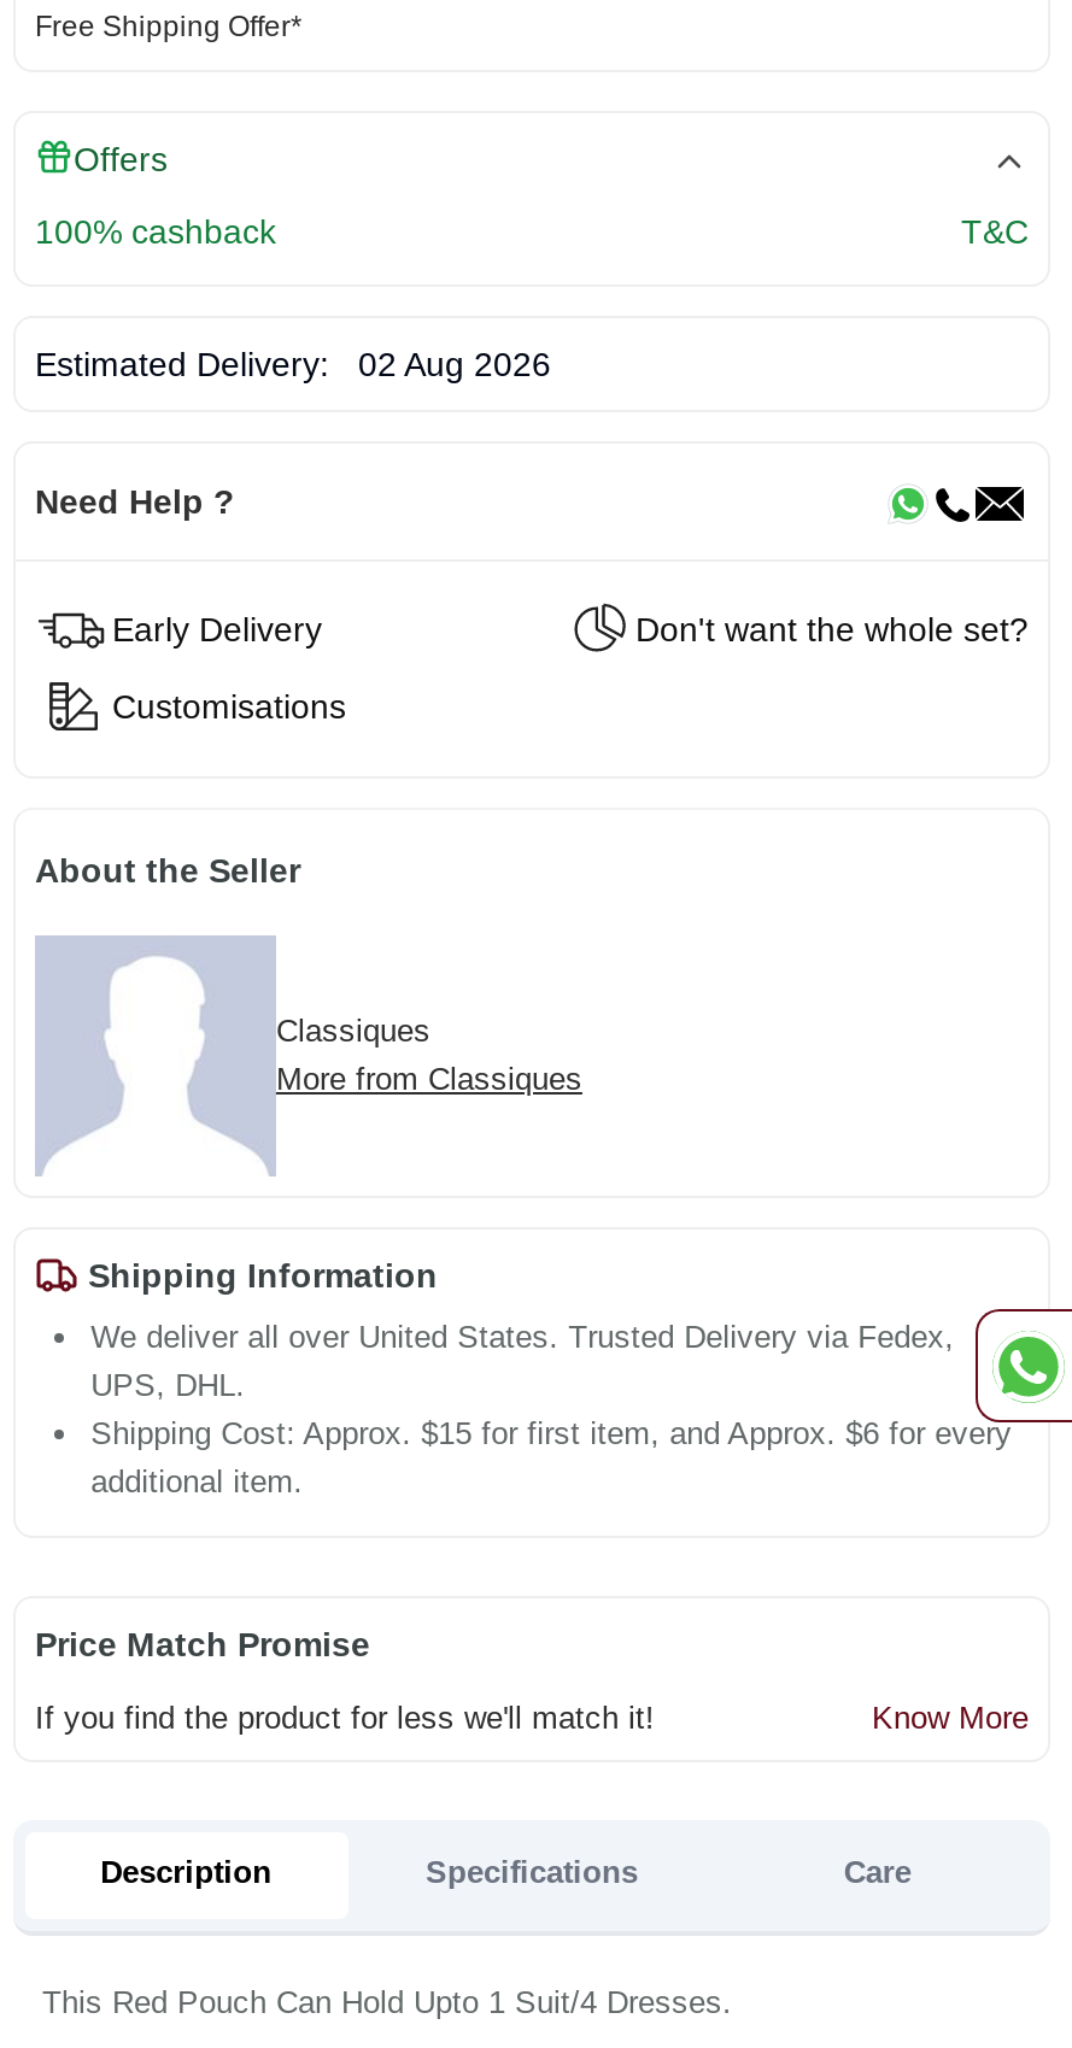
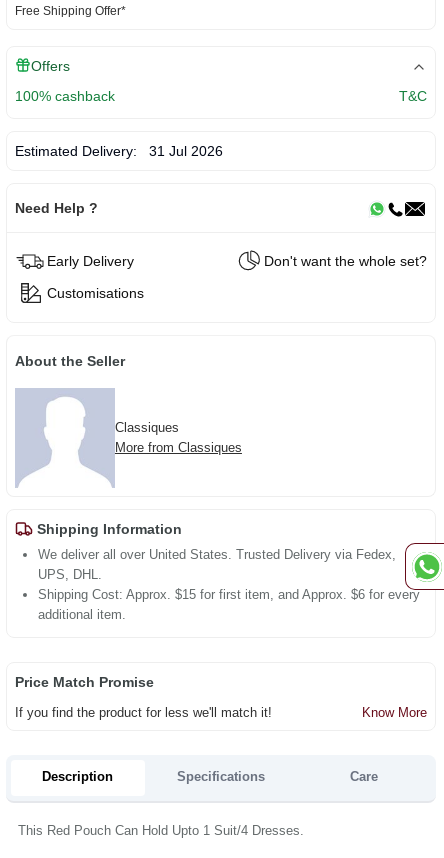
[35,344,551,383] Estimated Delivery: 02 Aug 2026 -> [15,143,223,159] Estimated Delivery: 31 Jul 2026

